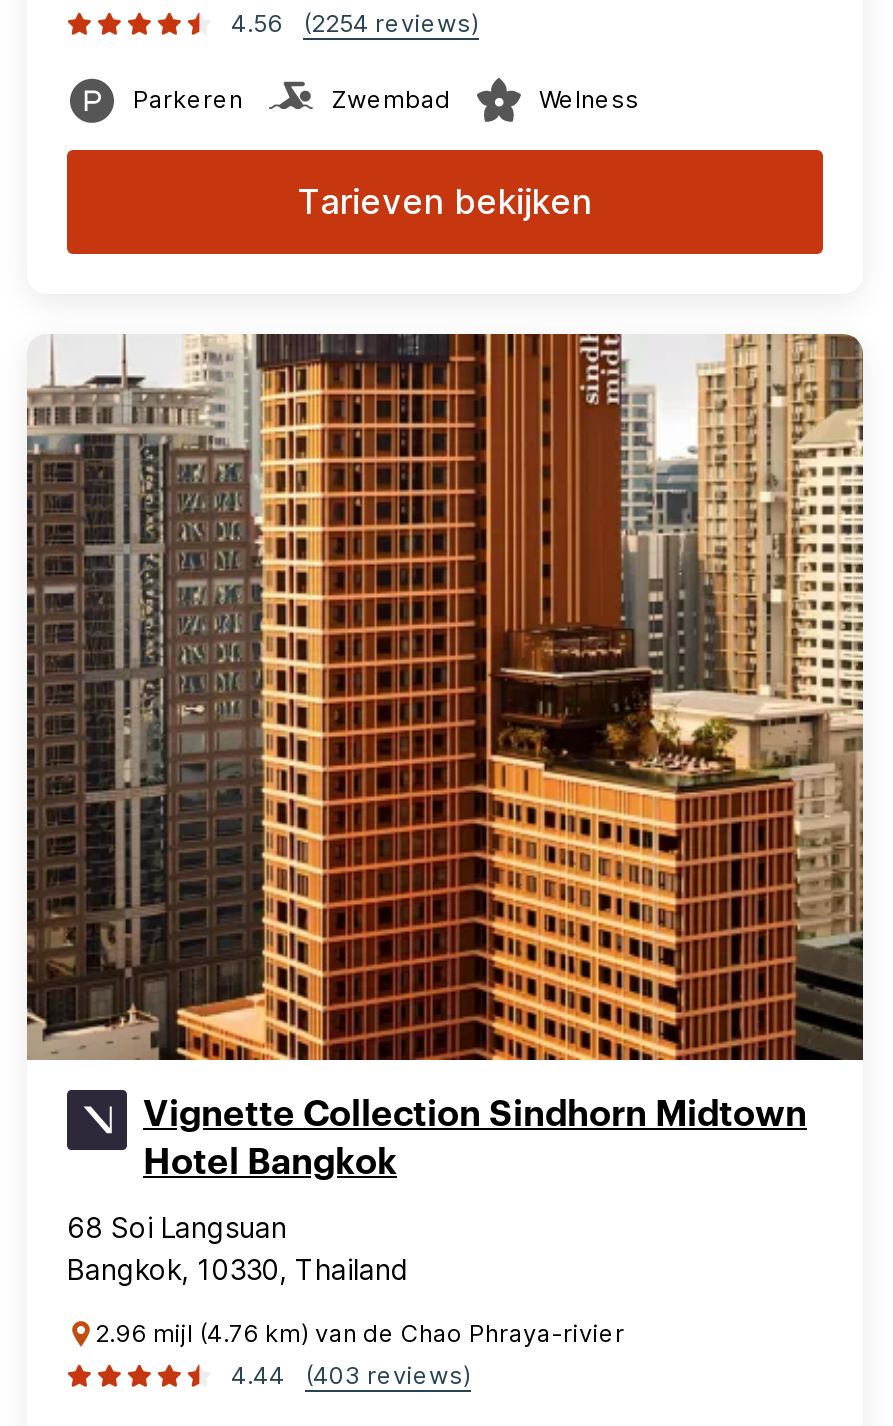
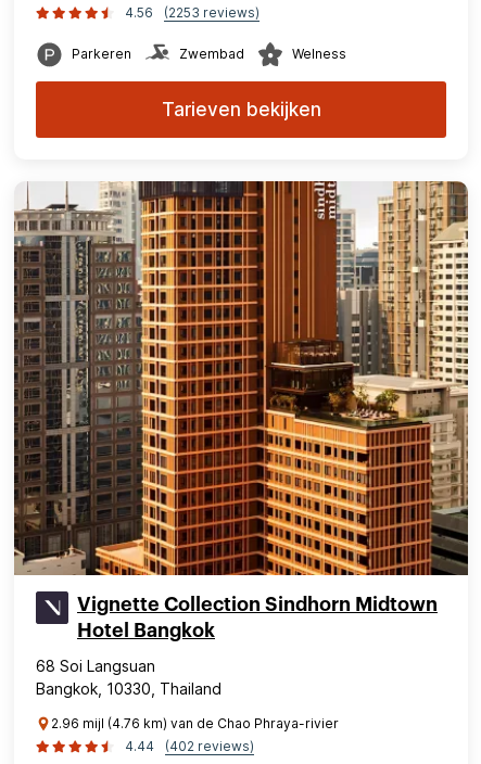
[231,8,479,38] 4.56 (2254 reviews) -> [125,4,260,21] 4.56 (2253 reviews)
[231,1360,471,1390] 4.44 (403 reviews) -> [125,738,254,754] 4.44 (402 reviews)

